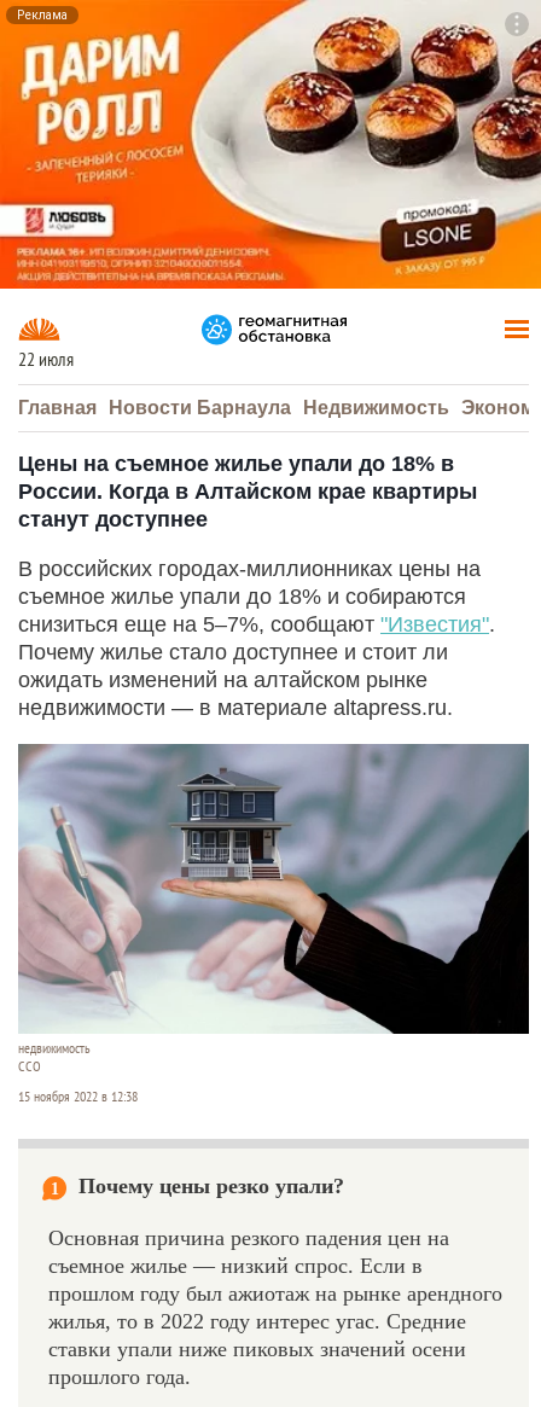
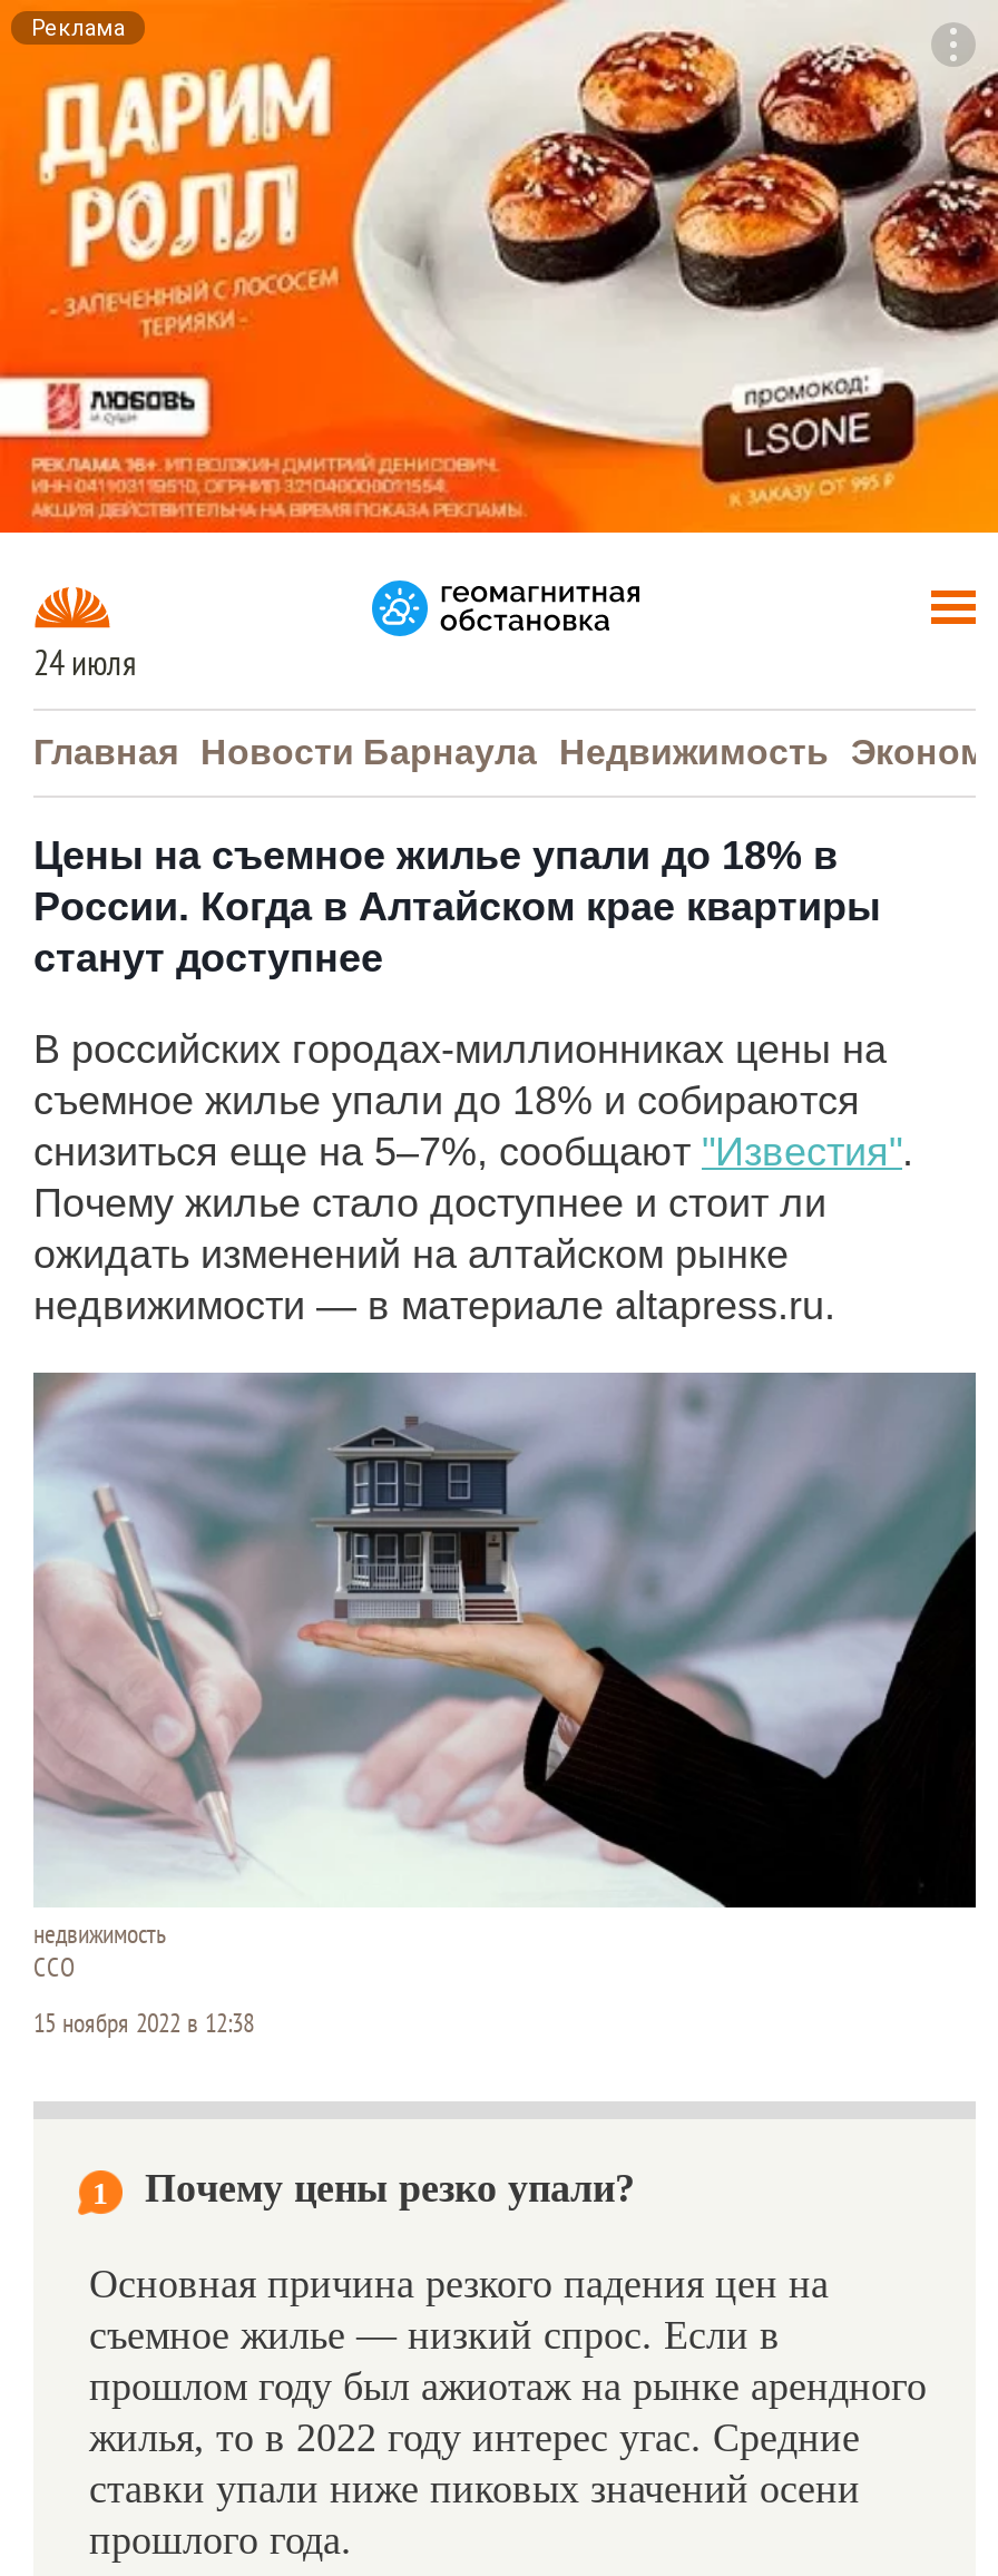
[18,349,74,371] 22 июля -> [33,644,136,684] 24 июля

